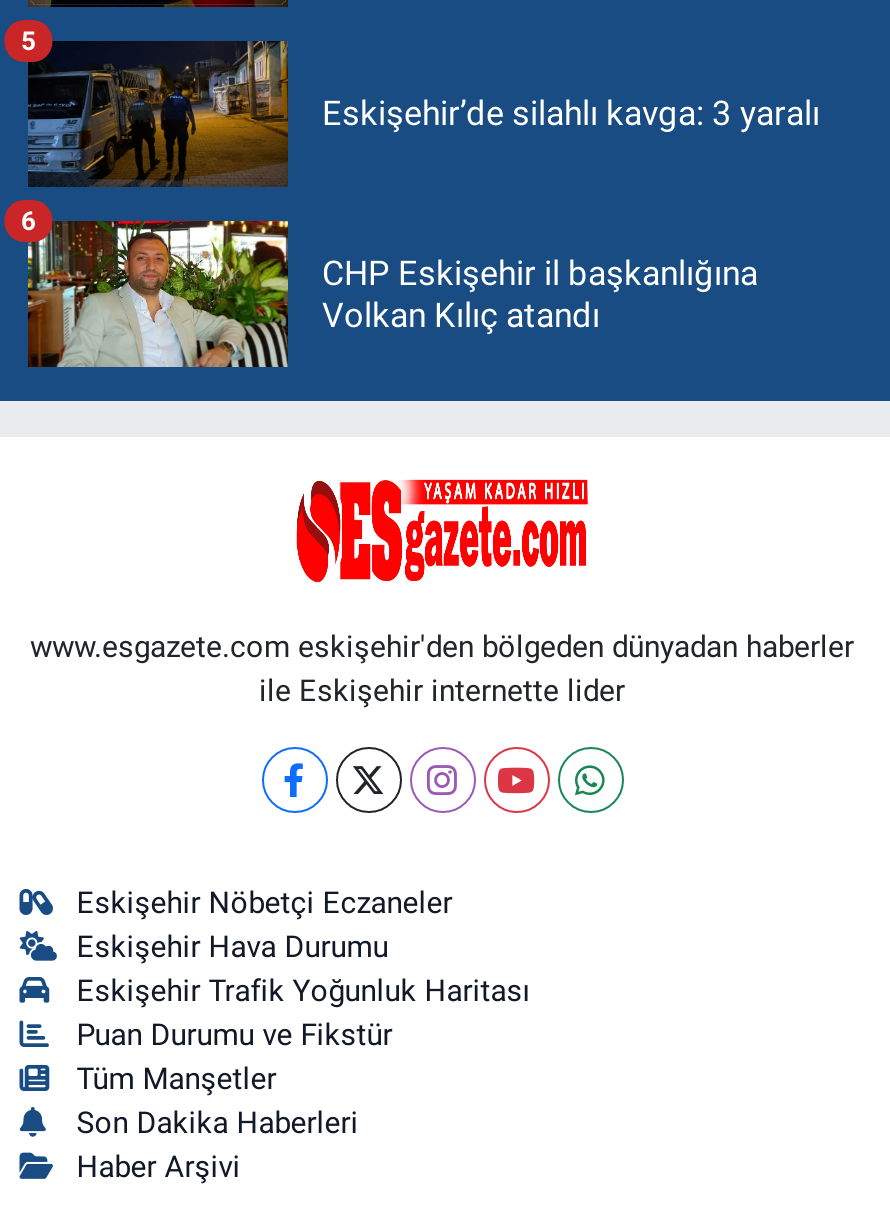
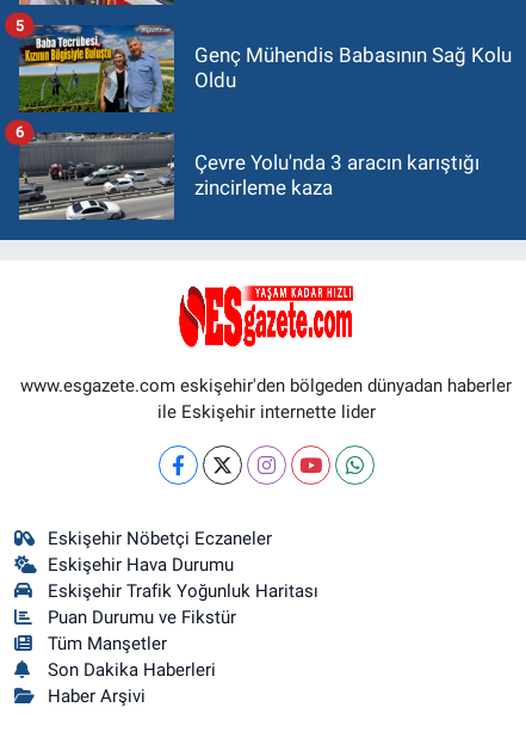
[26,40,820,188] [image] | Eskişehir’de silahlı kavga: 3 yaralı -> [16,24,512,113] [image] | Genç Mühendis Babasının Sağ Kolu | Oldu
[26,218,758,368] [image] | CHP Eskişehir il başkanlığına | Volkan Kılıç atandı -> [18,131,479,221] [image] | Çevre Yolu'nda 3 aracın karıştığı | zincirleme kaza

